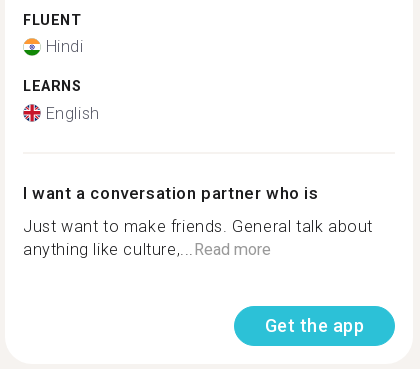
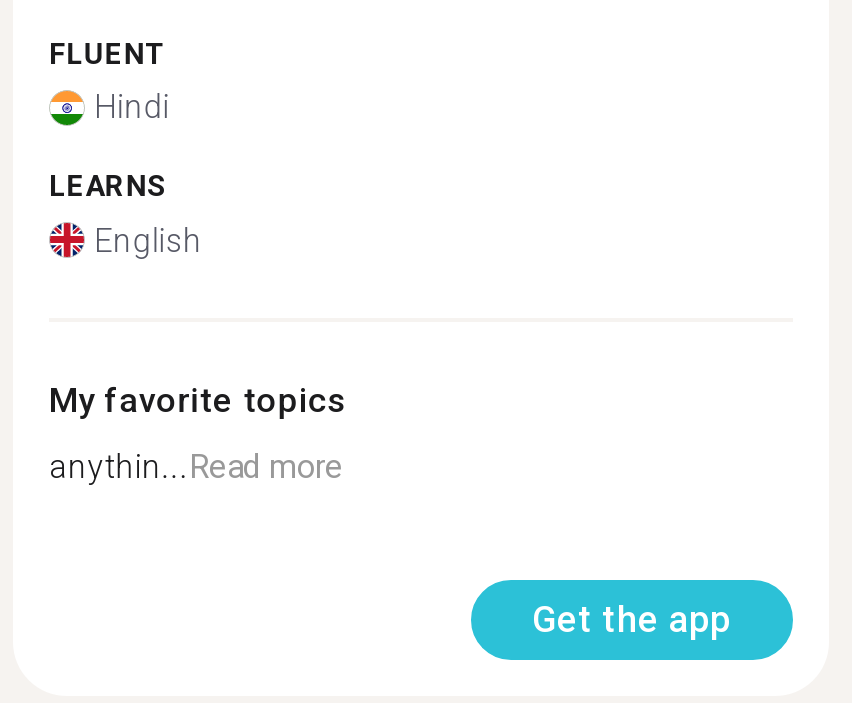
[23,182,319,202] I want a conversation partner who is -> [49,379,347,419] My favorite topics
[23,216,373,258] Just want to make friends. General talk about | anything like culture,... Read more -> [49,447,343,485] anythin... Read more

